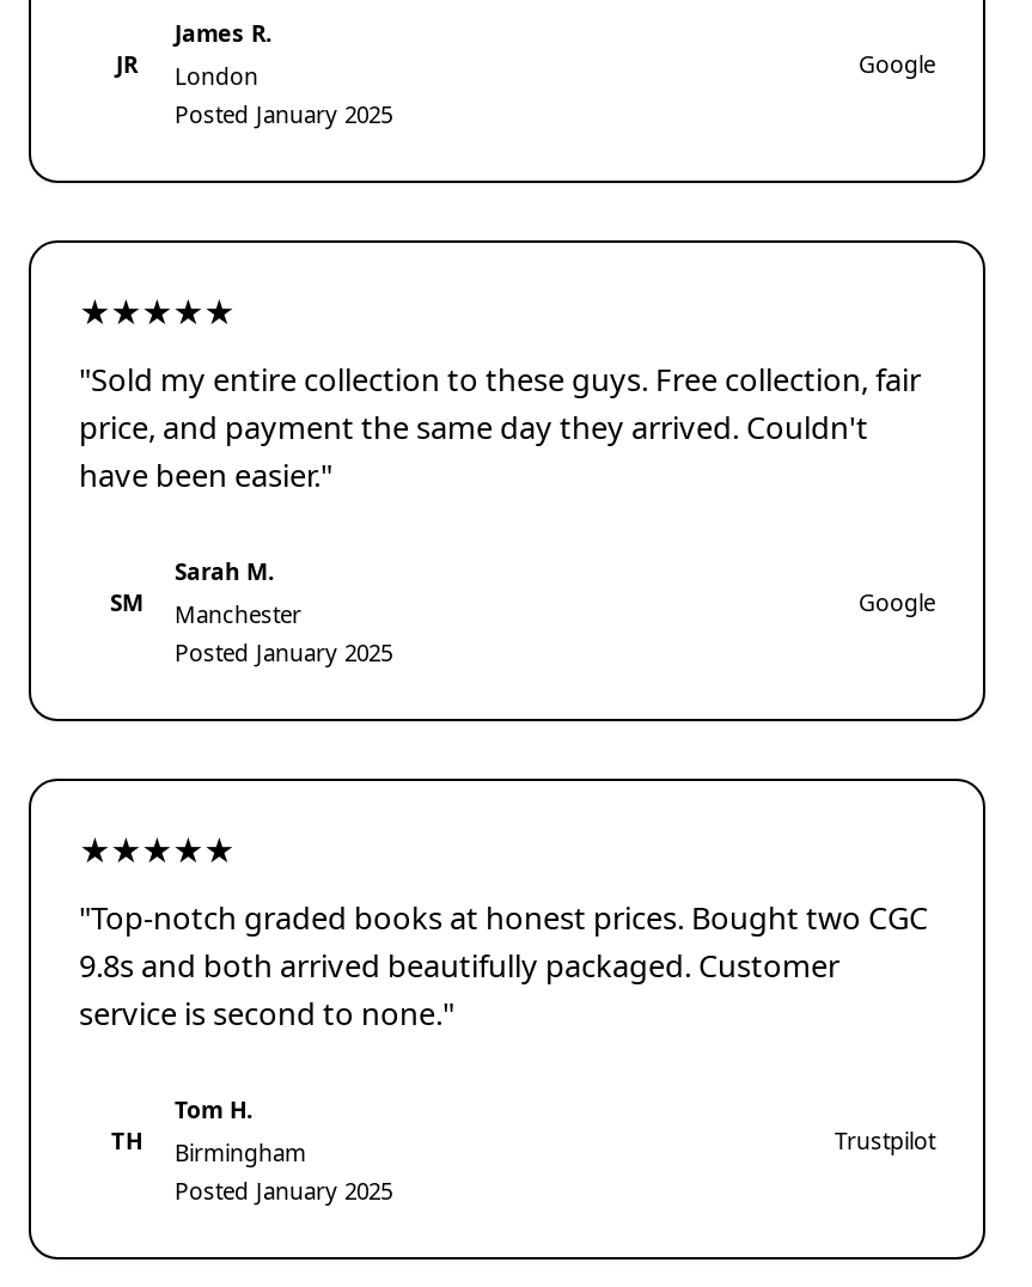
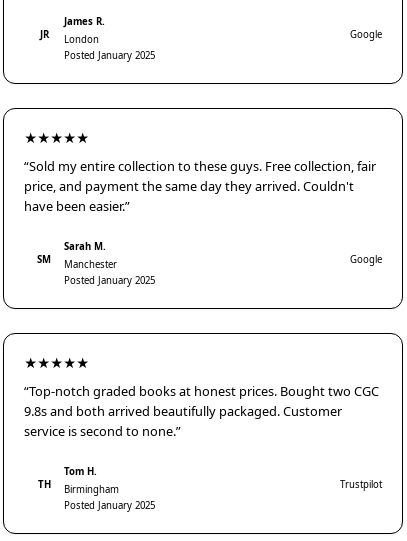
[79,359,921,402] "Sold my entire collection to these guys. Free collection, fair -> [24,157,376,175] “Sold my entire collection to these guys. Free collection, fair
[79,454,332,497] have been easier." -> [24,197,130,215] have been easier.”
[79,897,928,940] "Top-notch graded books at honest prices. Bought two CGC -> [24,382,379,400] “Top-notch graded books at honest prices. Bought two CGC
[79,993,454,1036] service is second to none." -> [24,422,181,440] service is second to none.”

